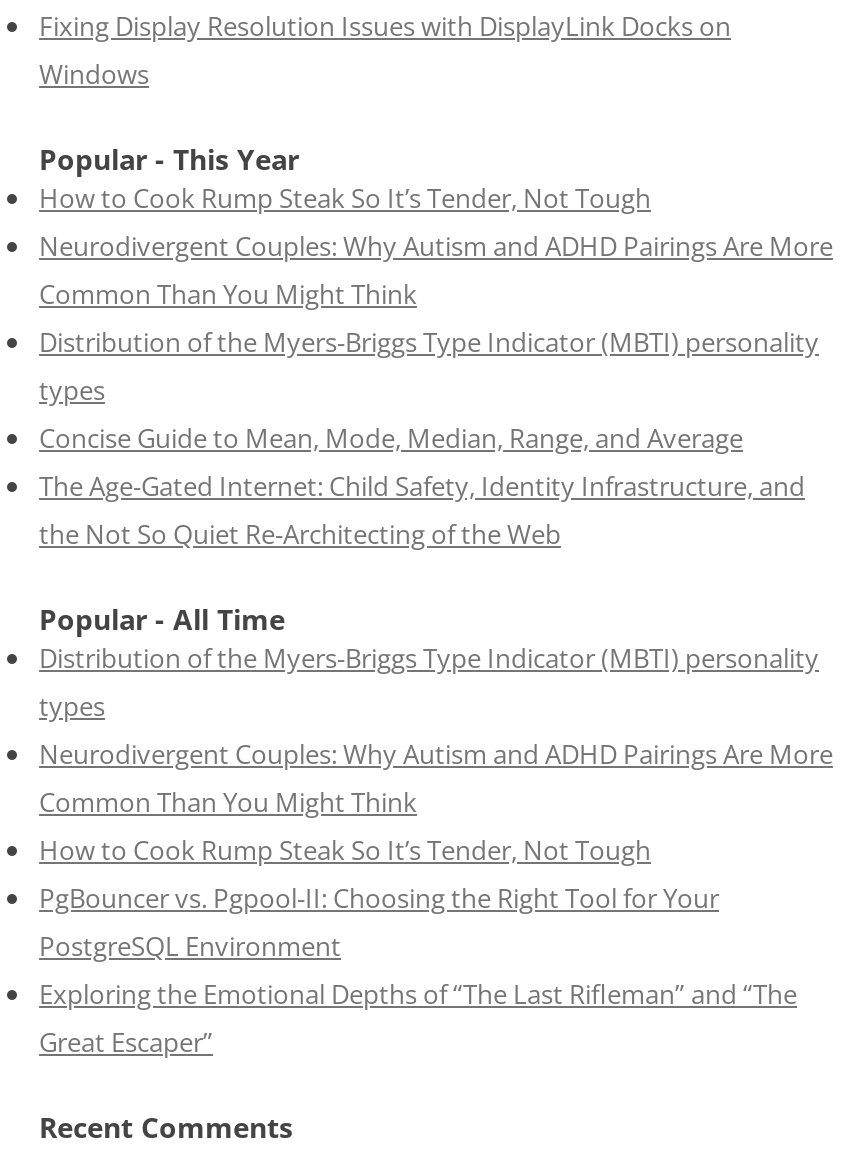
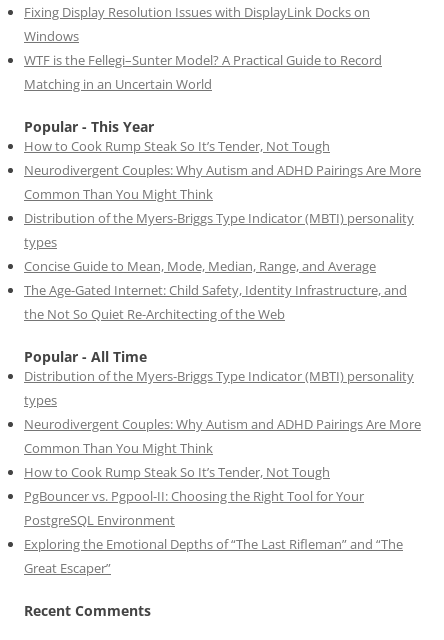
none -> [24,51,382,93] WTF is the Fellegi–Sunter Model? A Practical Guide to Record | Matching in an Uncertain World

